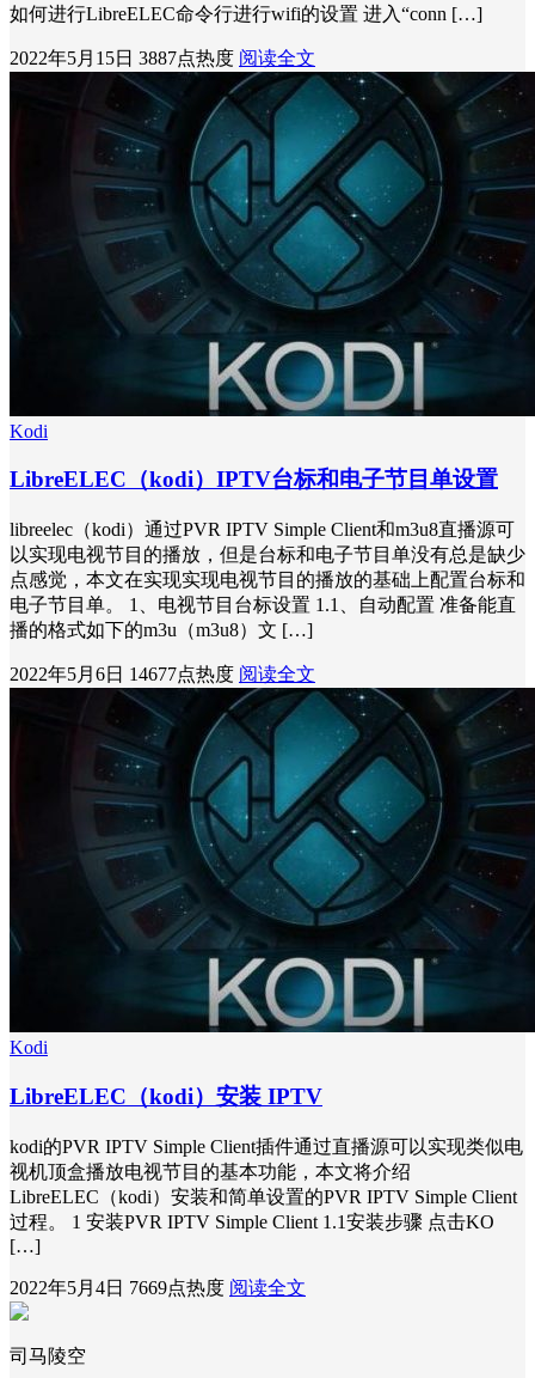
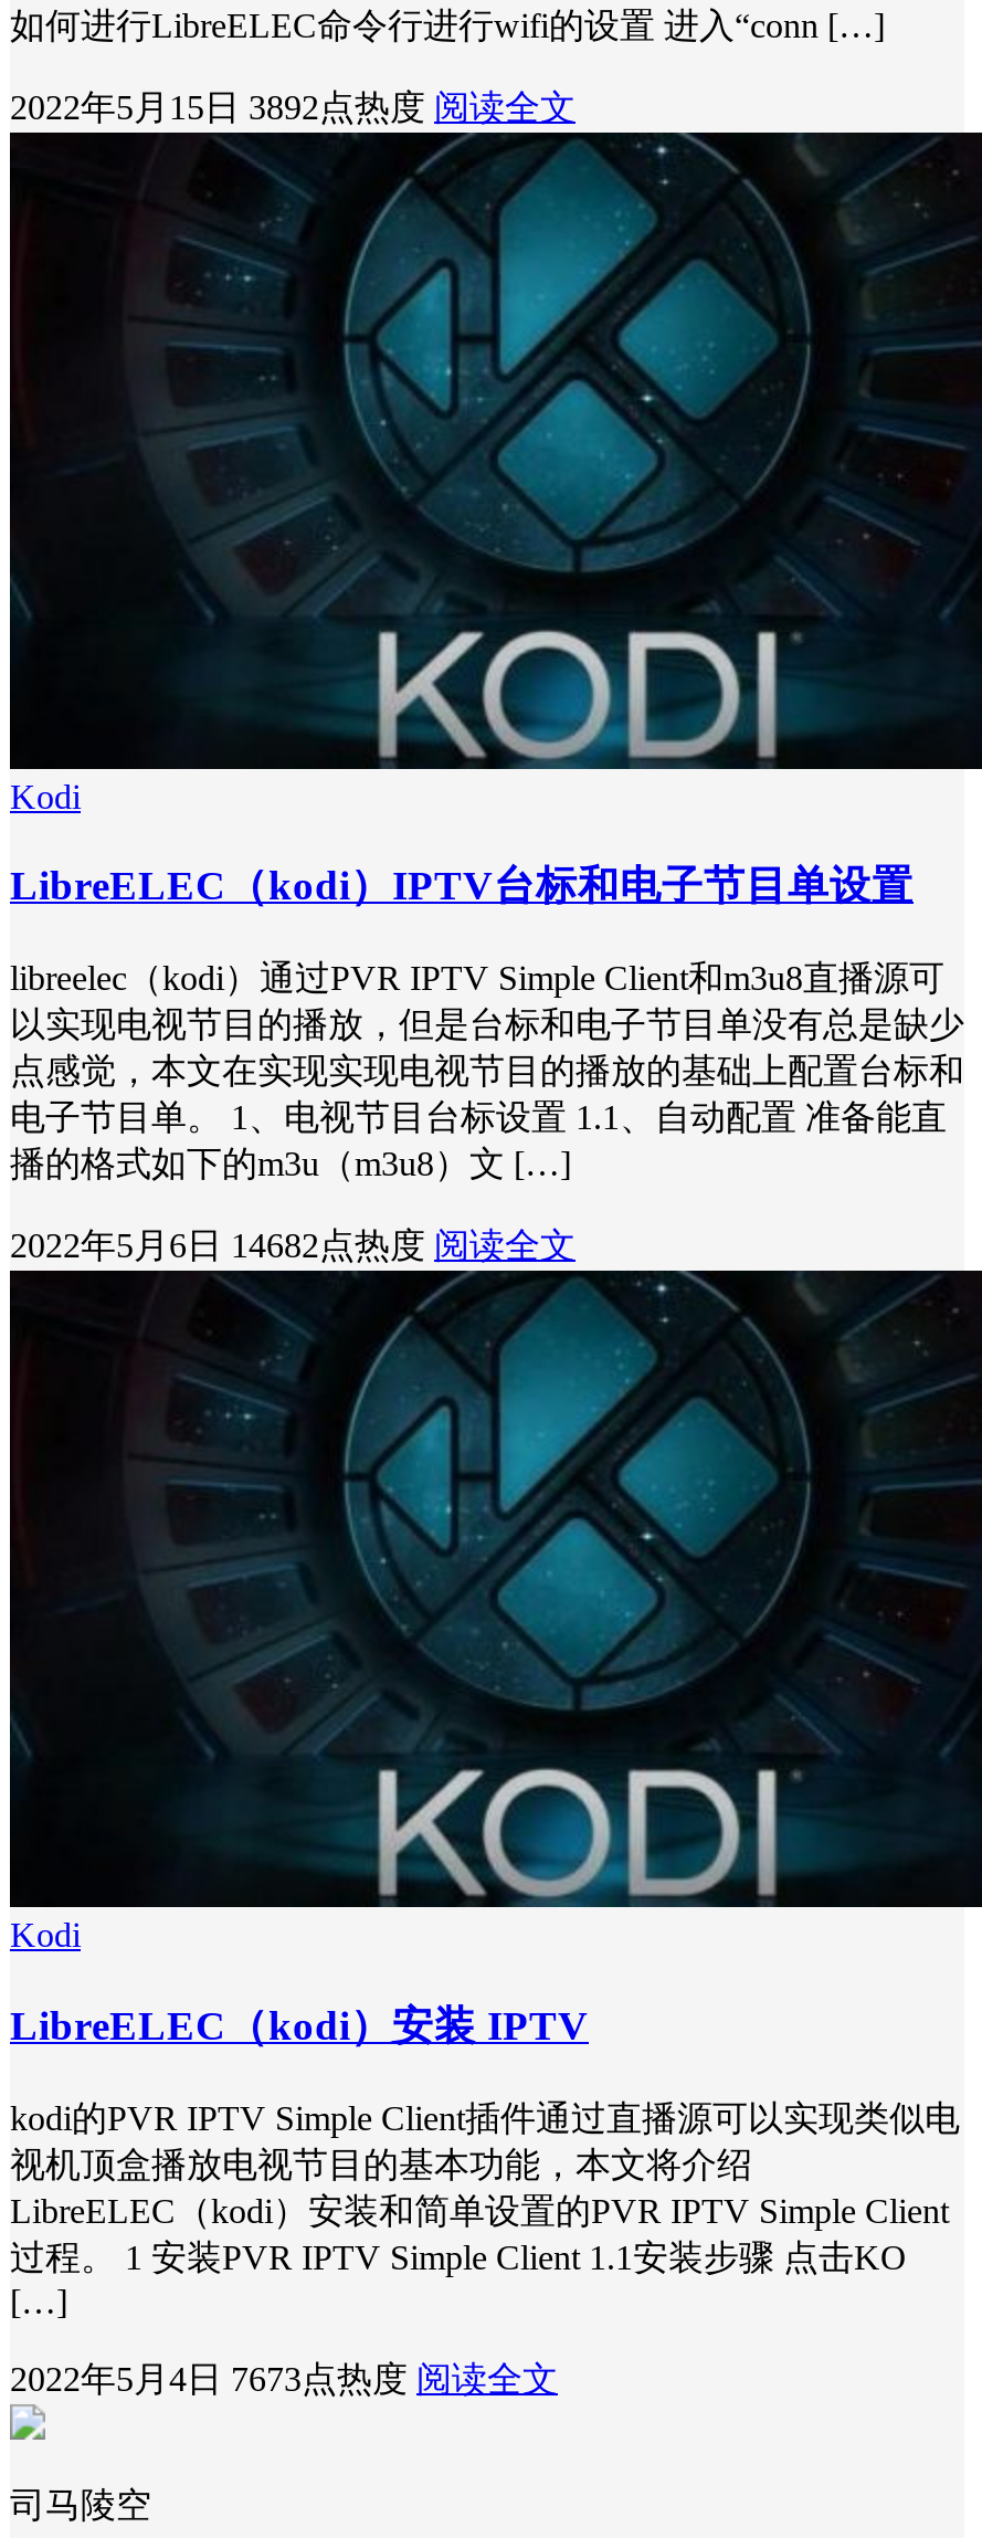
[10,47,315,68] 2022年5月15日 3887点热度 阅读全文 -> [10,88,576,125] 2022年5月15日 3892点热度 阅读全文
[10,664,315,684] 2022年5月6日 14677点热度 阅读全文 -> [10,1227,576,1264] 2022年5月6日 14682点热度 阅读全文
[10,1277,306,1297] 2022年5月4日 7669点热度 阅读全文 -> [10,2359,558,2397] 2022年5月4日 7673点热度 阅读全文

